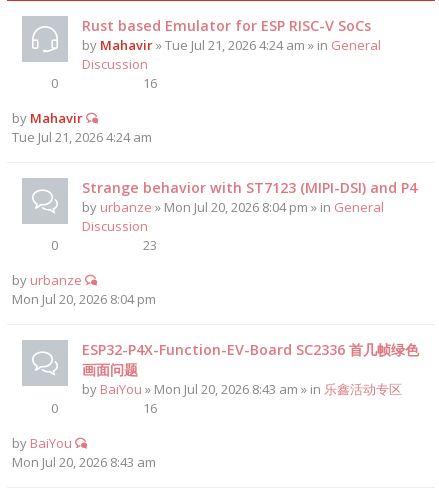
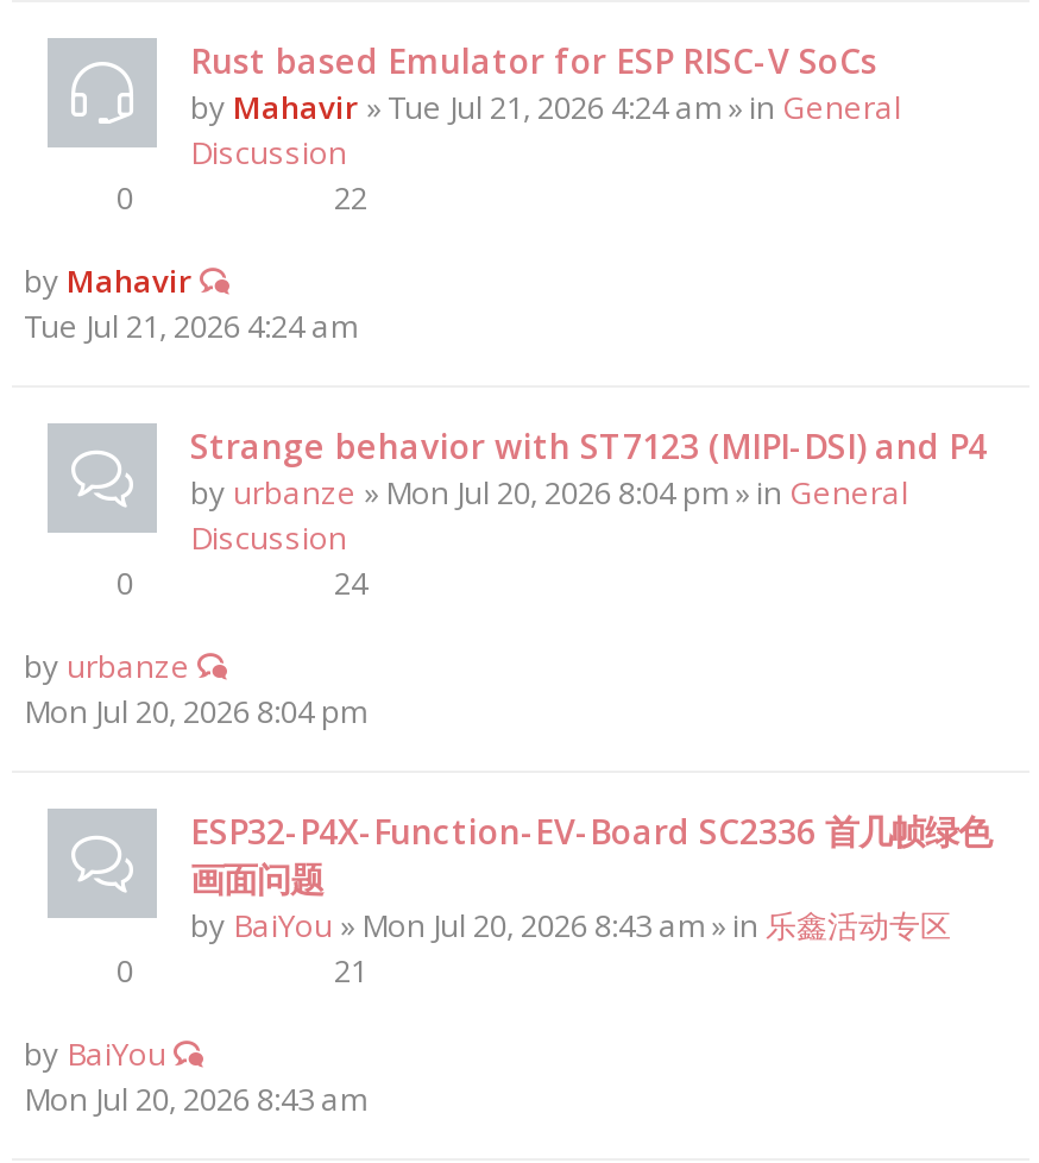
[142,74,156,92] 16 -> [334,176,367,219] 22
[142,236,156,254] 23 -> [334,561,367,604] 24
[142,399,156,417] 16 -> [334,949,367,992] 21

